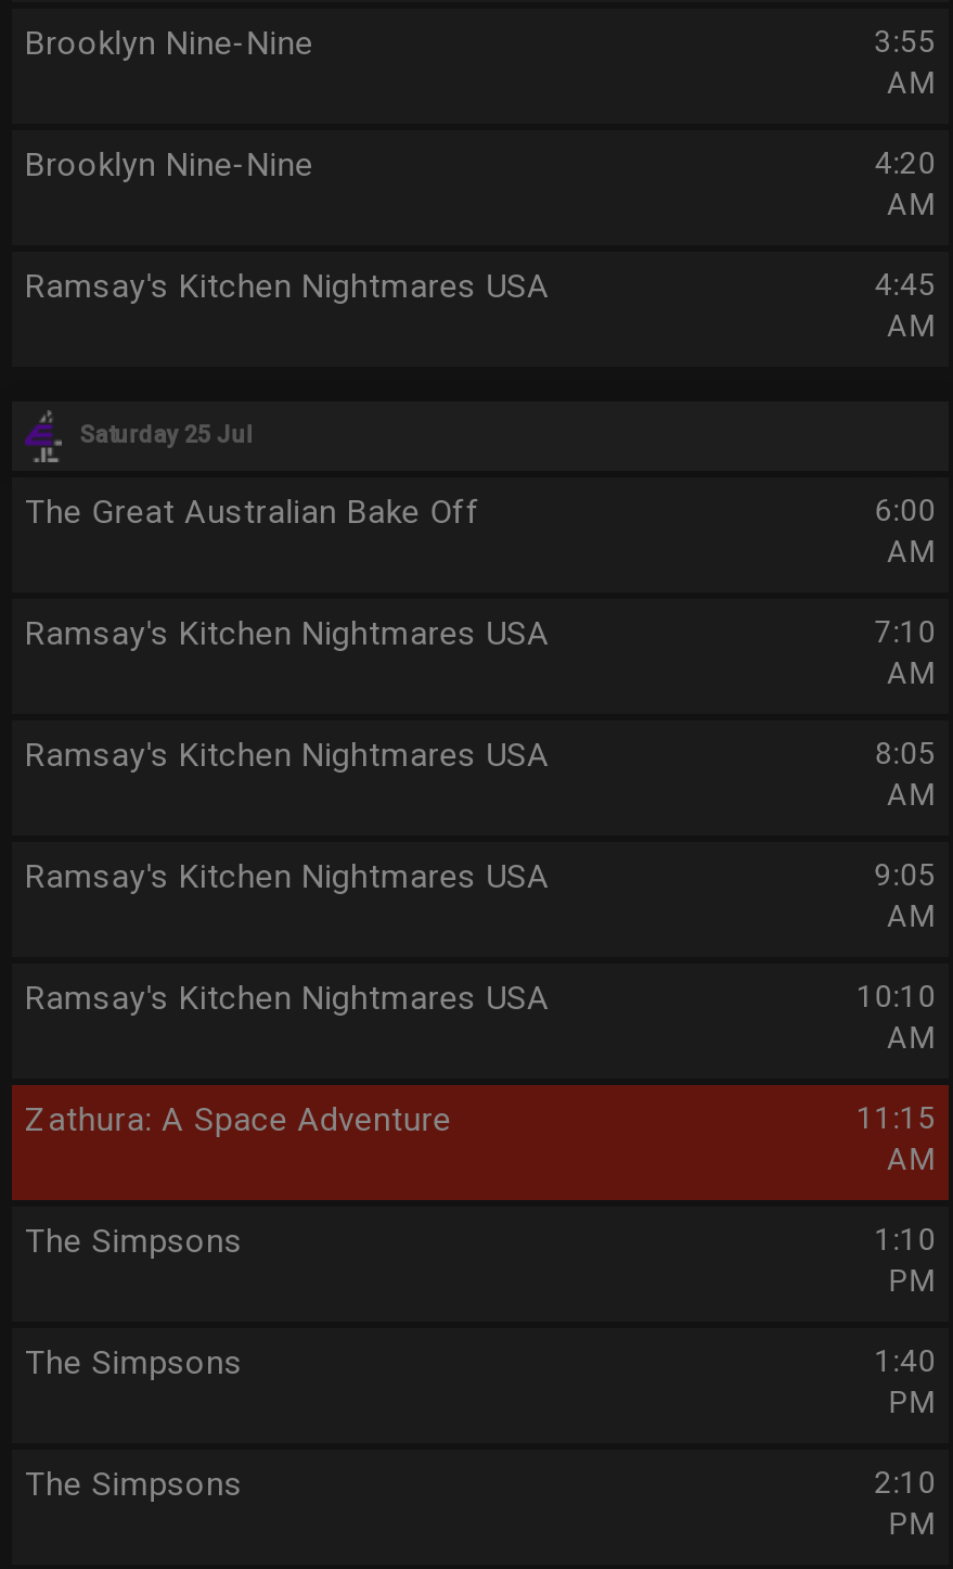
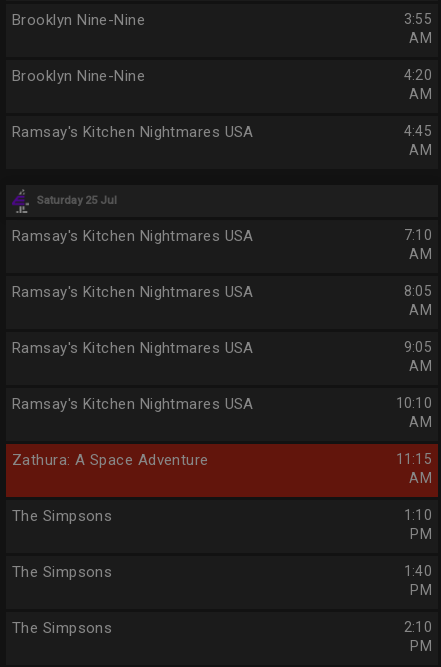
[25,493,481,532] The Great Australian Bake Off -> none
[875,493,936,569] 6:00 | AM -> none

